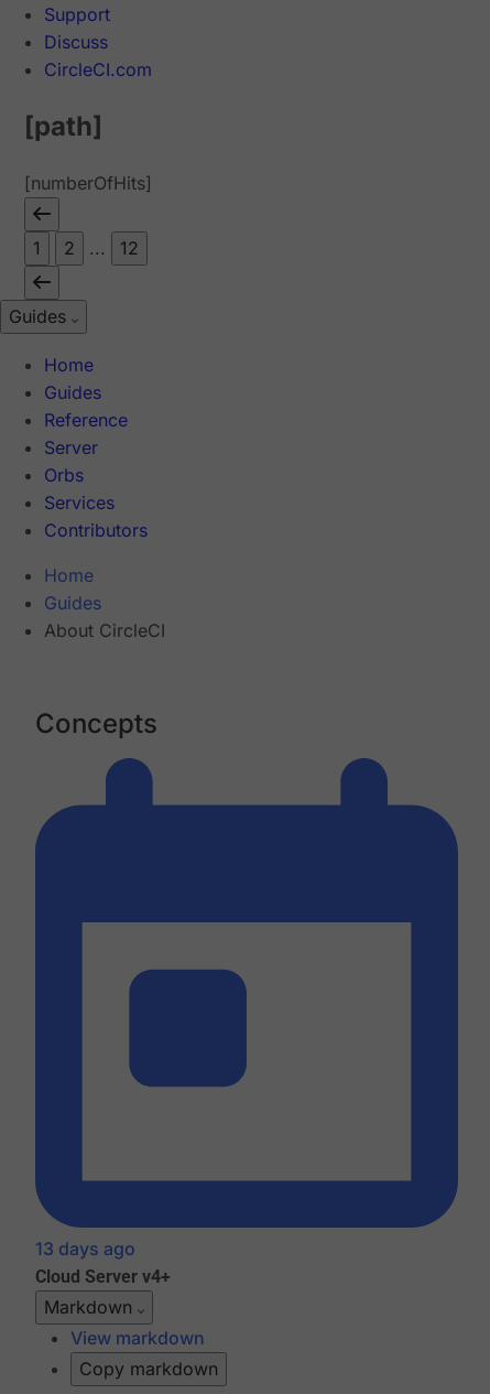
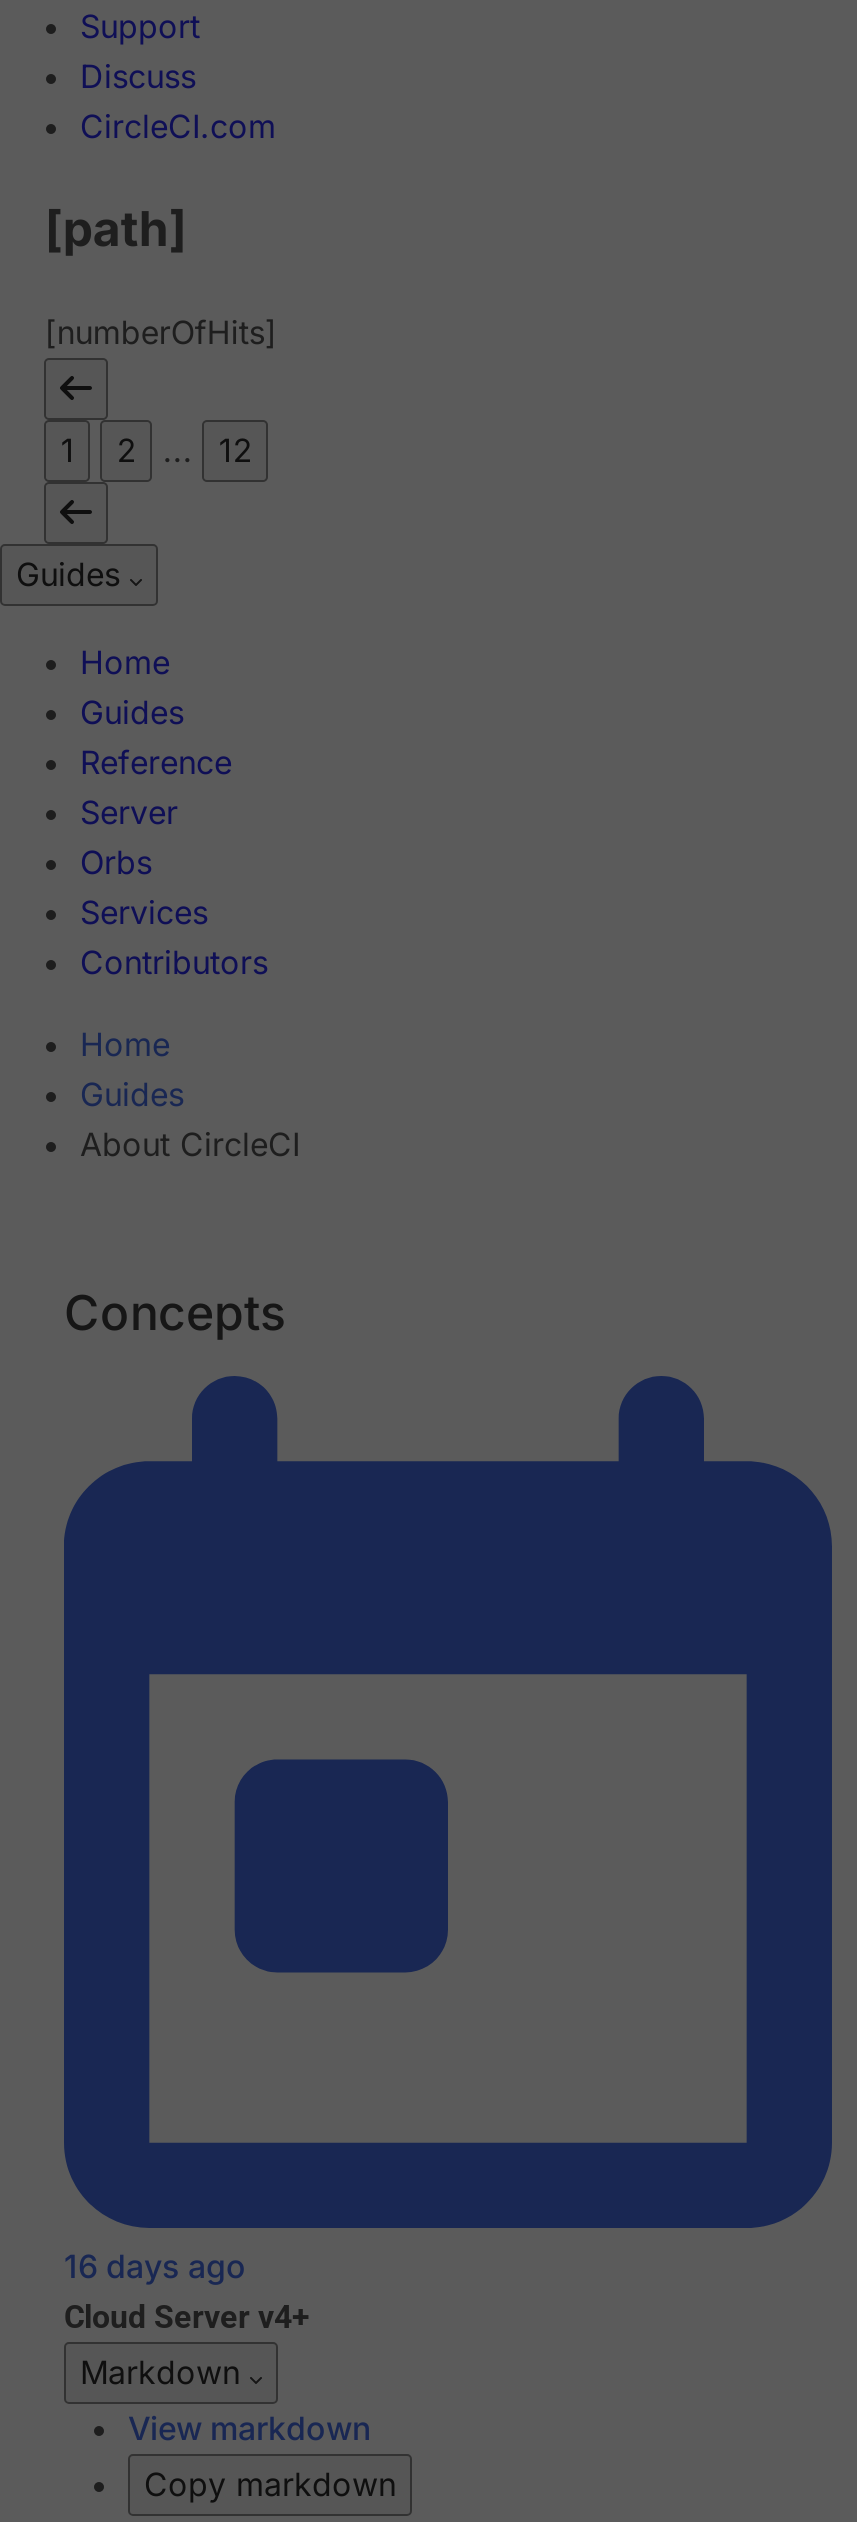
[35,1238,135,1260] 13 days ago -> [64,2247,246,2287] 16 days ago

